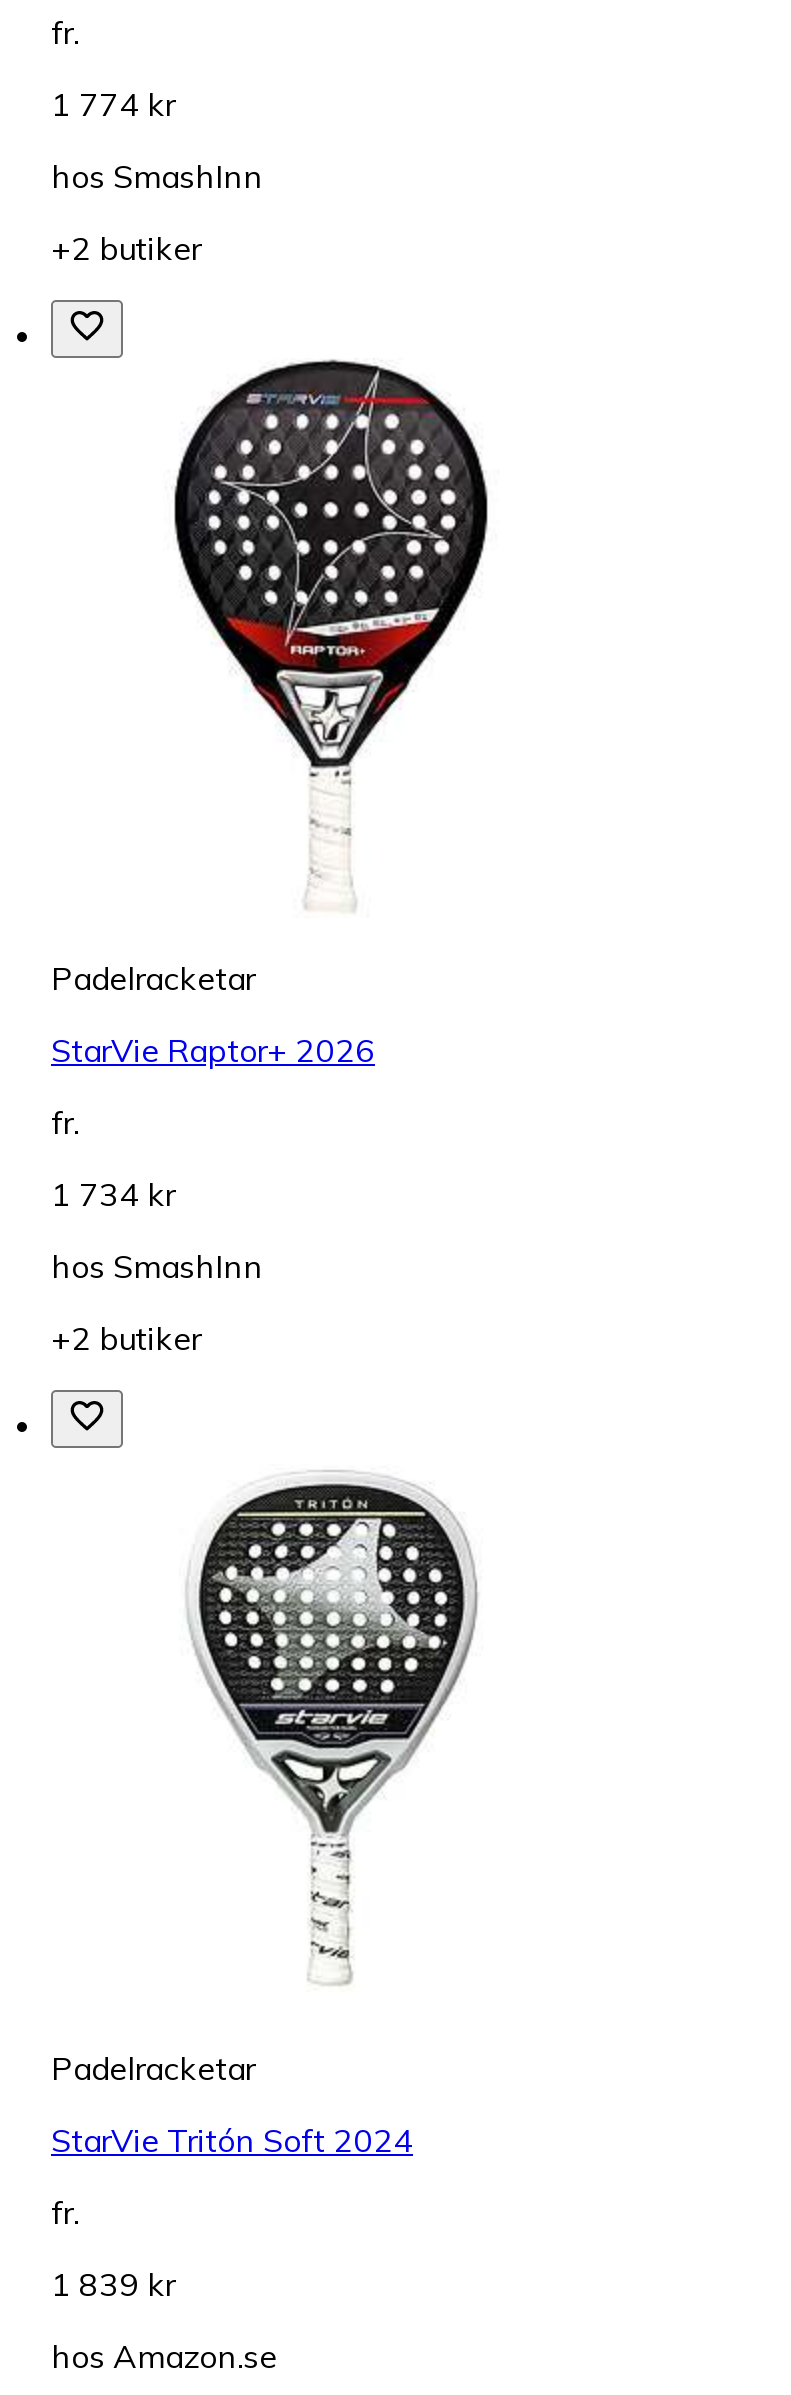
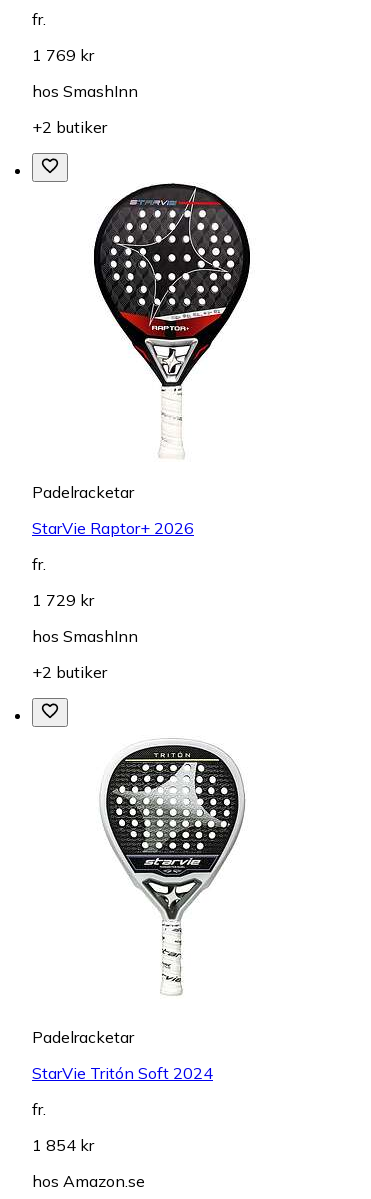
[51,84,175,124] 1 774 kr -> [32,45,94,65] 1 769 kr
[51,1174,175,1214] 1 734 kr -> [32,590,94,610] 1 729 kr
[51,2264,175,2304] 1 839 kr -> [32,1135,94,1155] 1 854 kr

